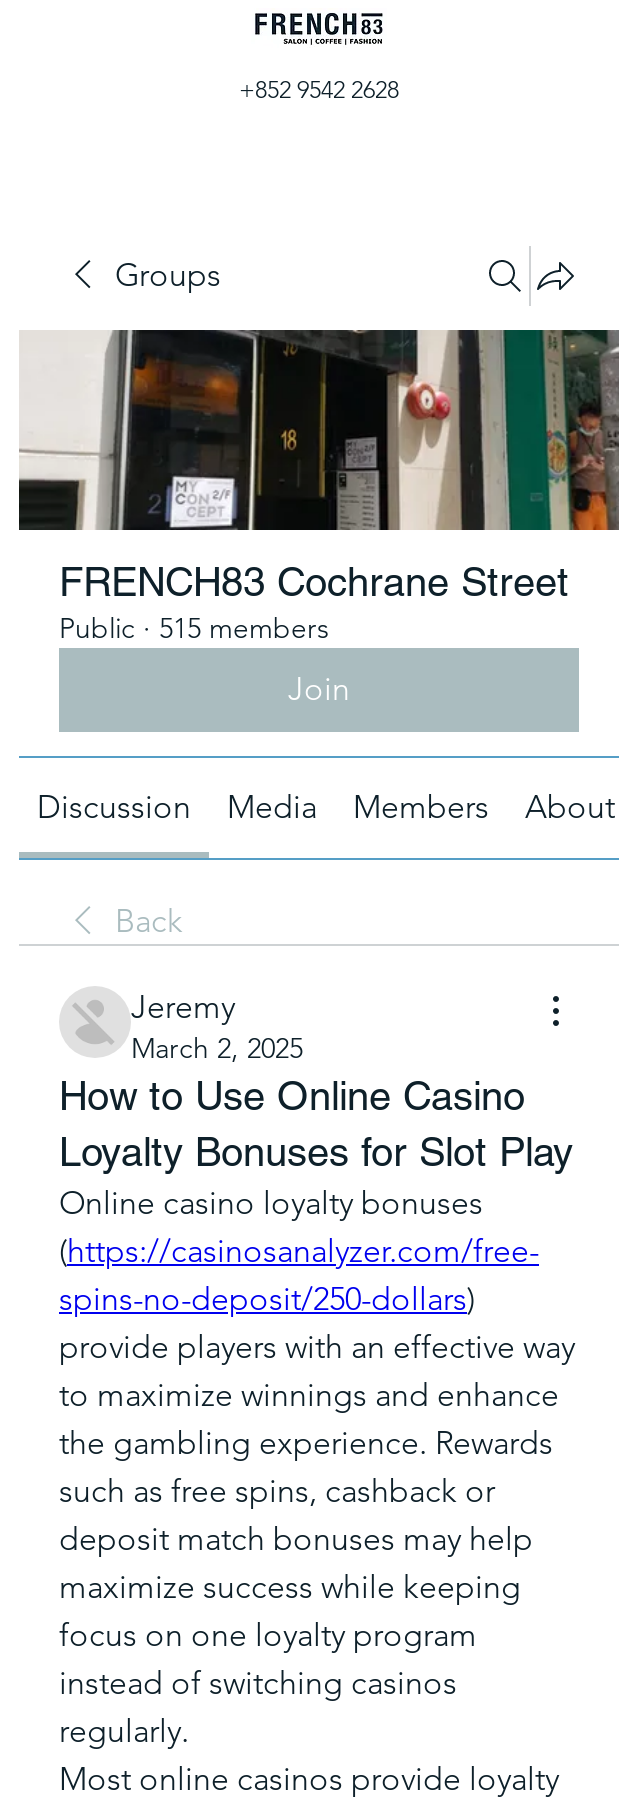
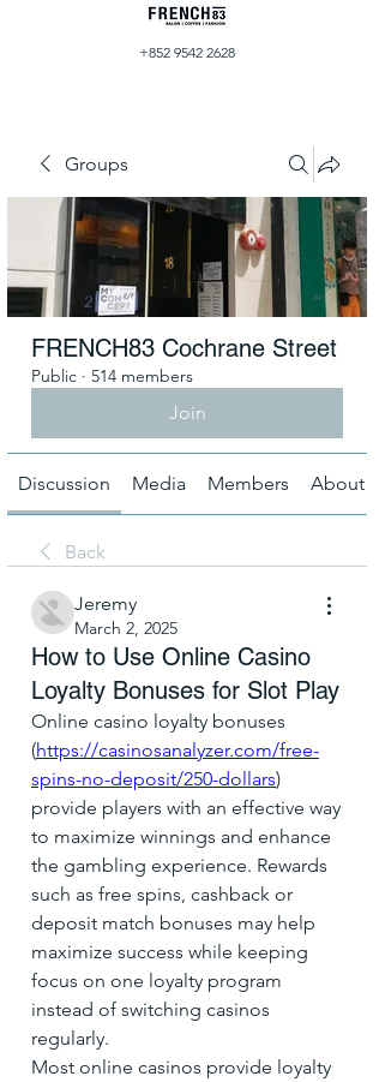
[59,609,329,645] Public · 515 members -> [31,365,193,386] Public · 514 members

